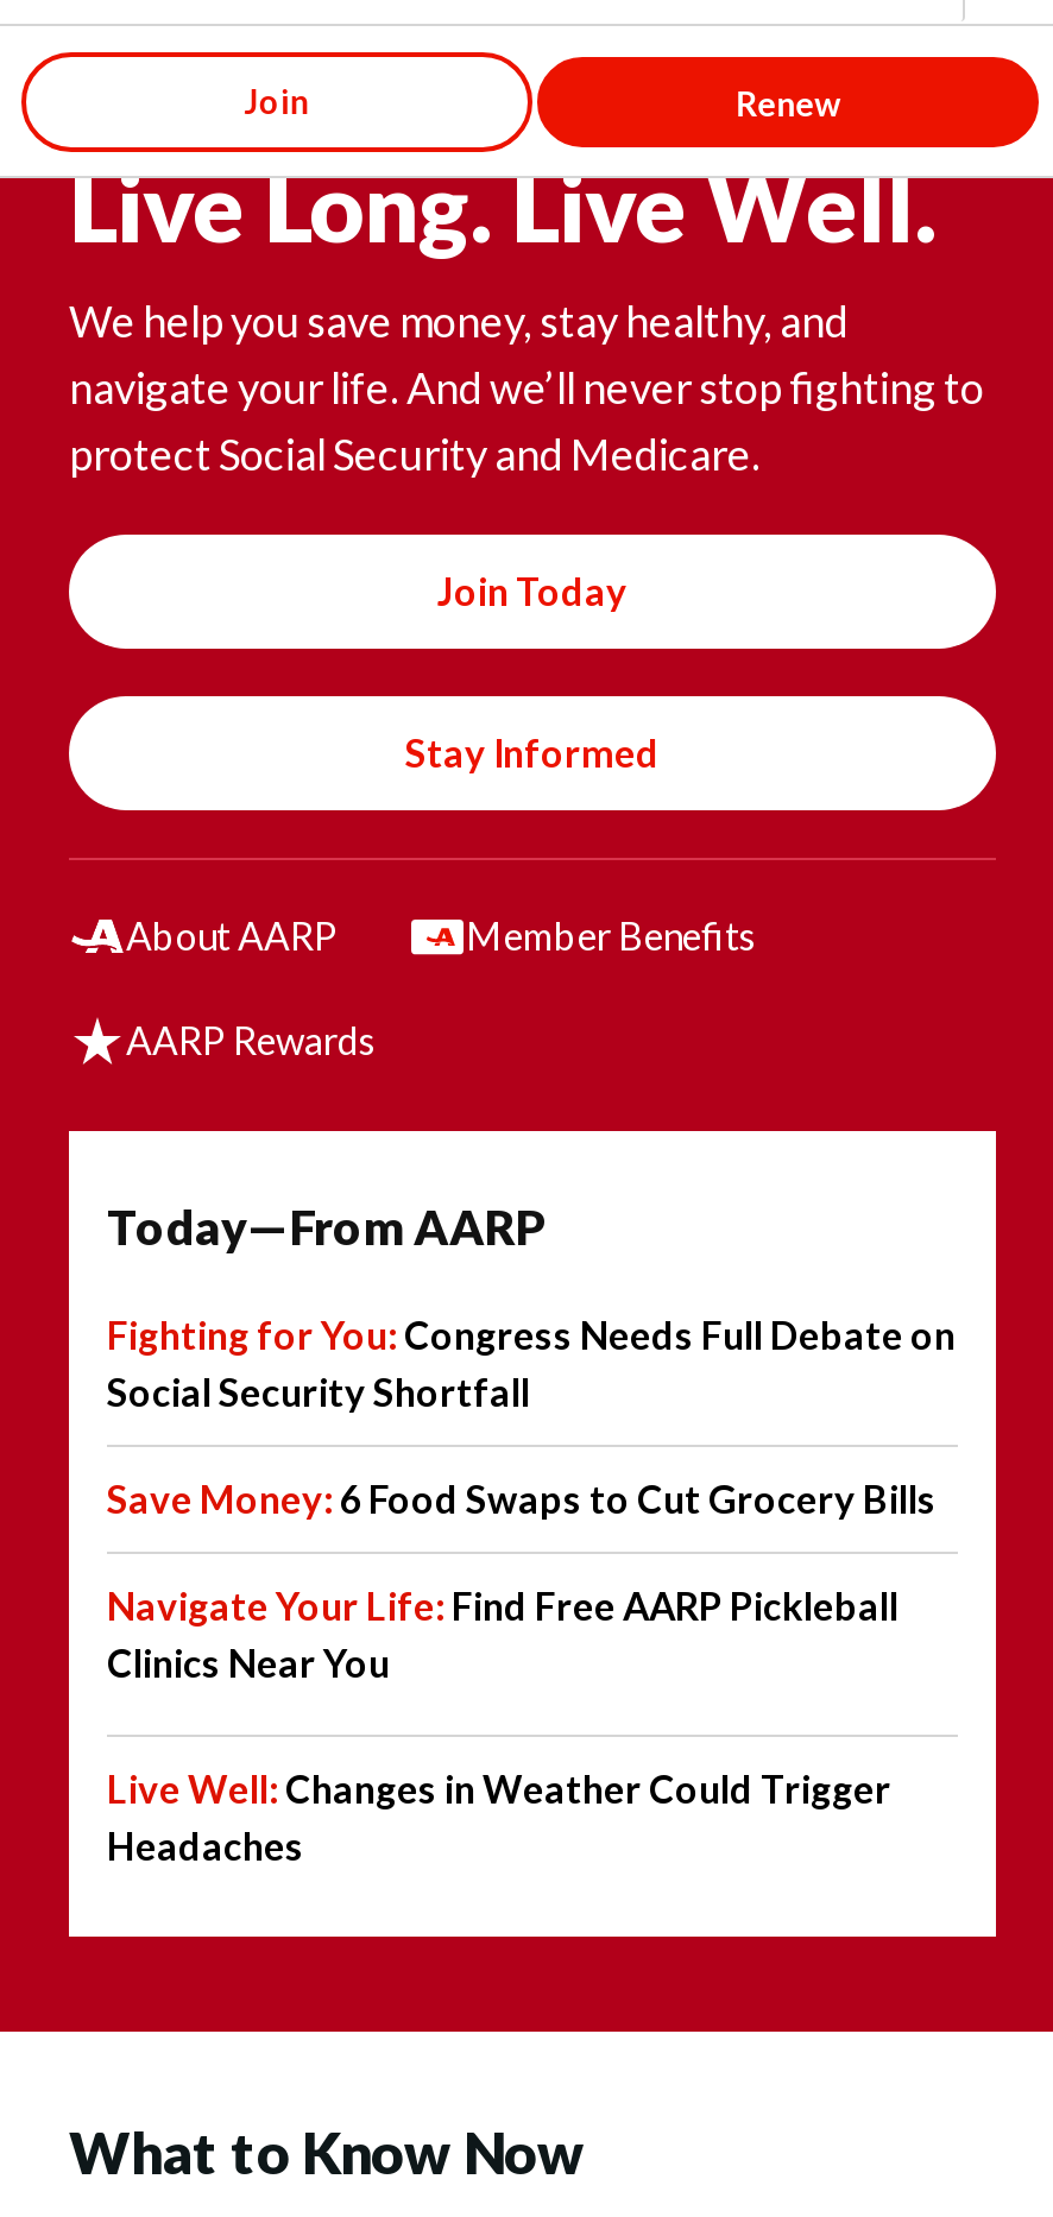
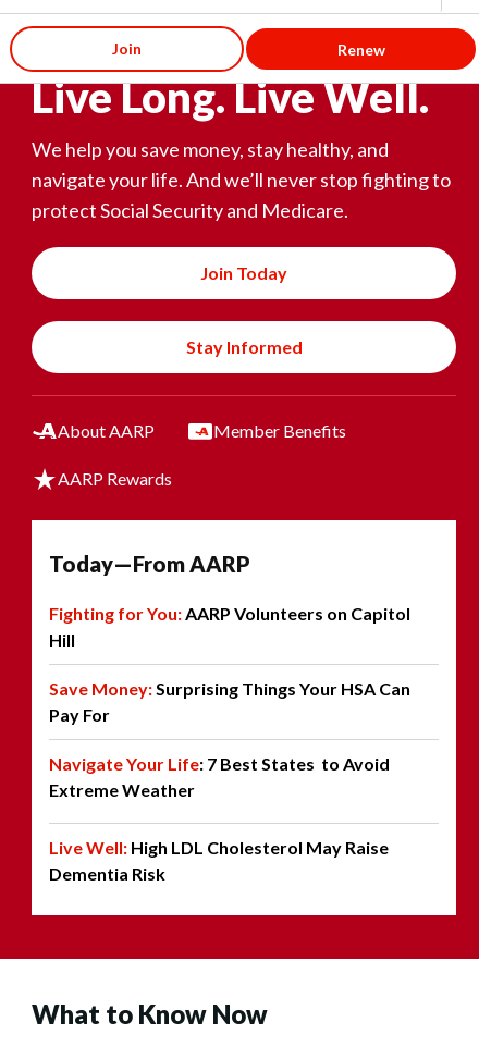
[107,1312,956,1414] Fighting for You: Congress Needs Full Debate on | Social Security Shortfall -> [49,603,410,650] Fighting for You: AARP Volunteers on Capitol | Hill
[107,1476,937,1521] Save Money: 6 Food Swaps to Cut Grocery Bills -> [49,678,410,725] Save Money: Surprising Things Your HSA Can | Pay For
[107,1583,898,1685] Navigate Your Life: Find Free AARP Pickleball | Clinics Near You -> [49,753,390,800] Navigate Your Life: 7 Best States to Avoid | Extreme Weather
[107,1766,891,1868] Live Well: Changes in Weather Could Trigger | Headaches -> [49,837,389,884] Live Well: High LDL Cholesterol May Raise | Dementia Risk

